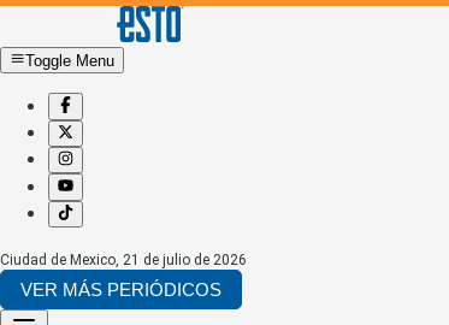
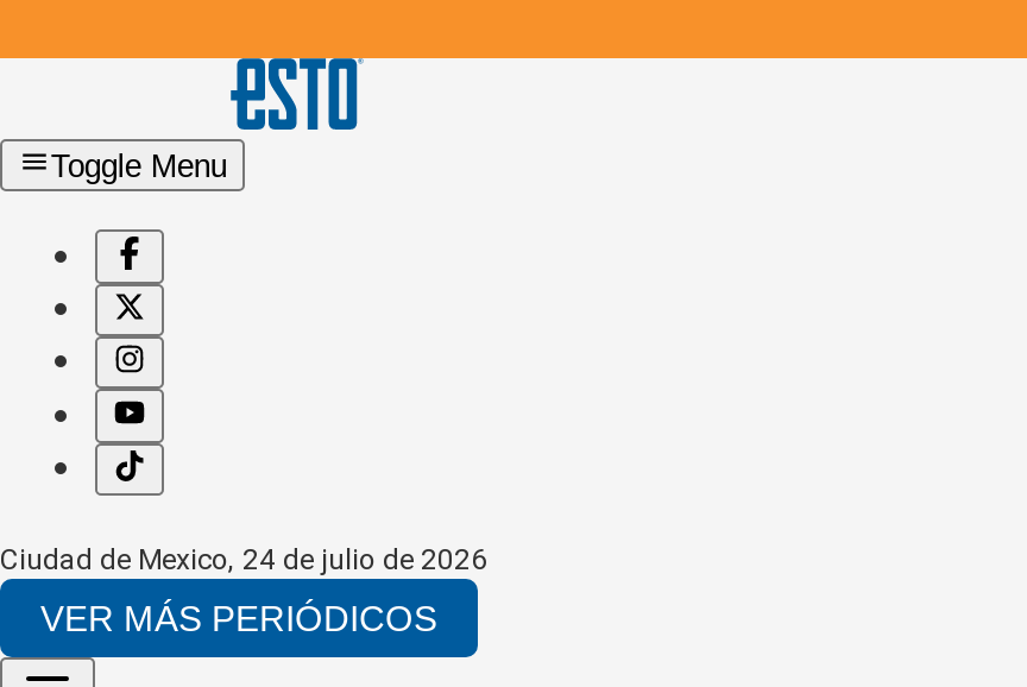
[0,252,247,268] Ciudad de Mexico, 21 de julio de 2026 -> [0,543,487,576] Ciudad de Mexico, 24 de julio de 2026

